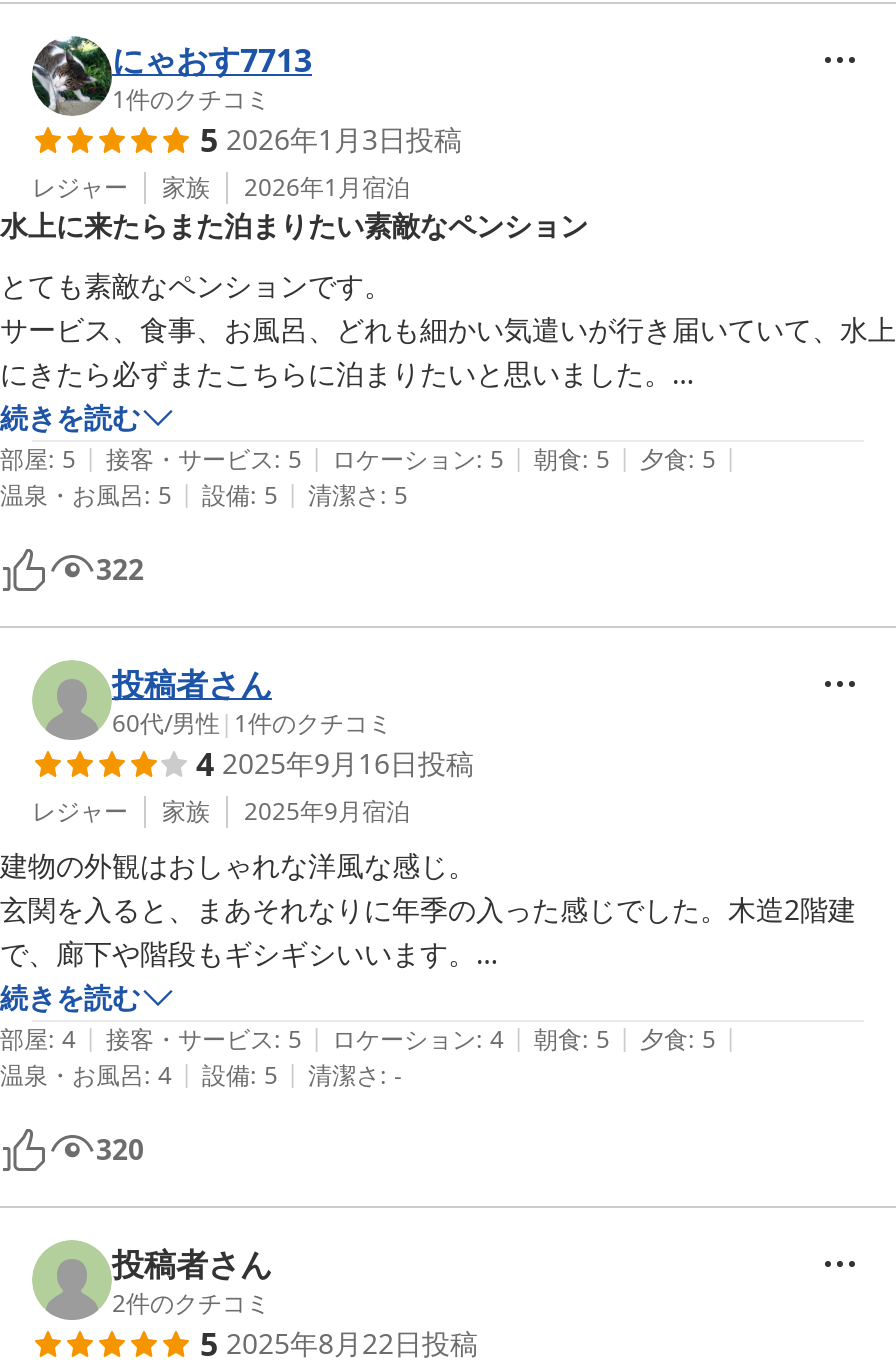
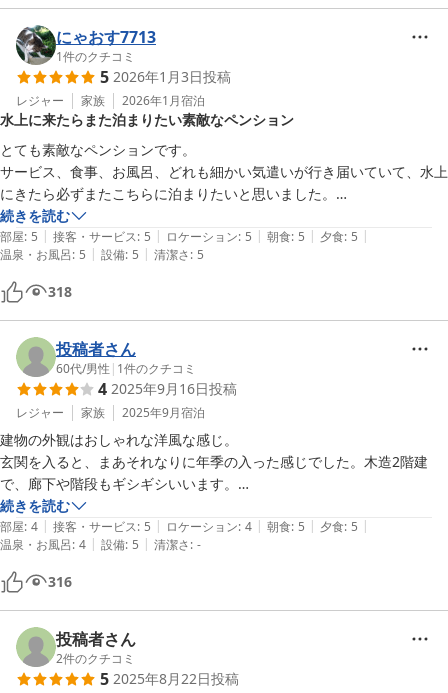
[96,550,144,588] 322 -> [48,282,72,301] 318
[96,1130,144,1168] 320 -> [48,572,72,591] 316

